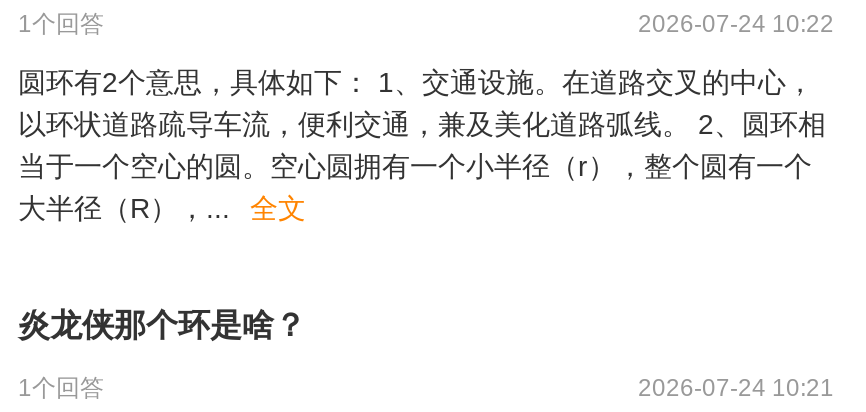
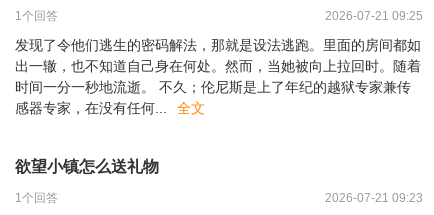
[638,10,834,38] 2026-07-24 10:22 -> [325,9,423,23] 2026-07-21 09:25
[18,66,826,224] 圆环有2个意思，具体如下： 1、交通设施。在道路交叉的中心， | 以环状道路疏导车流，便利交通，兼及美化道路弧线。 2、圆环相 | 当于一个空心的圆。空心圆拥有一个小半径（r），整个圆有一个 | 大半径（R），... -> [15,37,421,116] 发现了令他们逃生的密码解法，那就是设法逃跑。里面的房间都如 | 出一辙，也不知道自己身在何处。然而，当她被向上拉回时。随着 | 时间一分一秒地流逝。 不久；伦尼斯是上了年纪的越狱专家兼传 | 感器专家，在没有任何...
[18,308,306,342] 炎龙侠那个环是啥？ -> [15,158,159,175] 欲望小镇怎么送礼物
[638,374,834,402] 2026-07-24 10:21 -> [325,191,423,205] 2026-07-21 09:23

